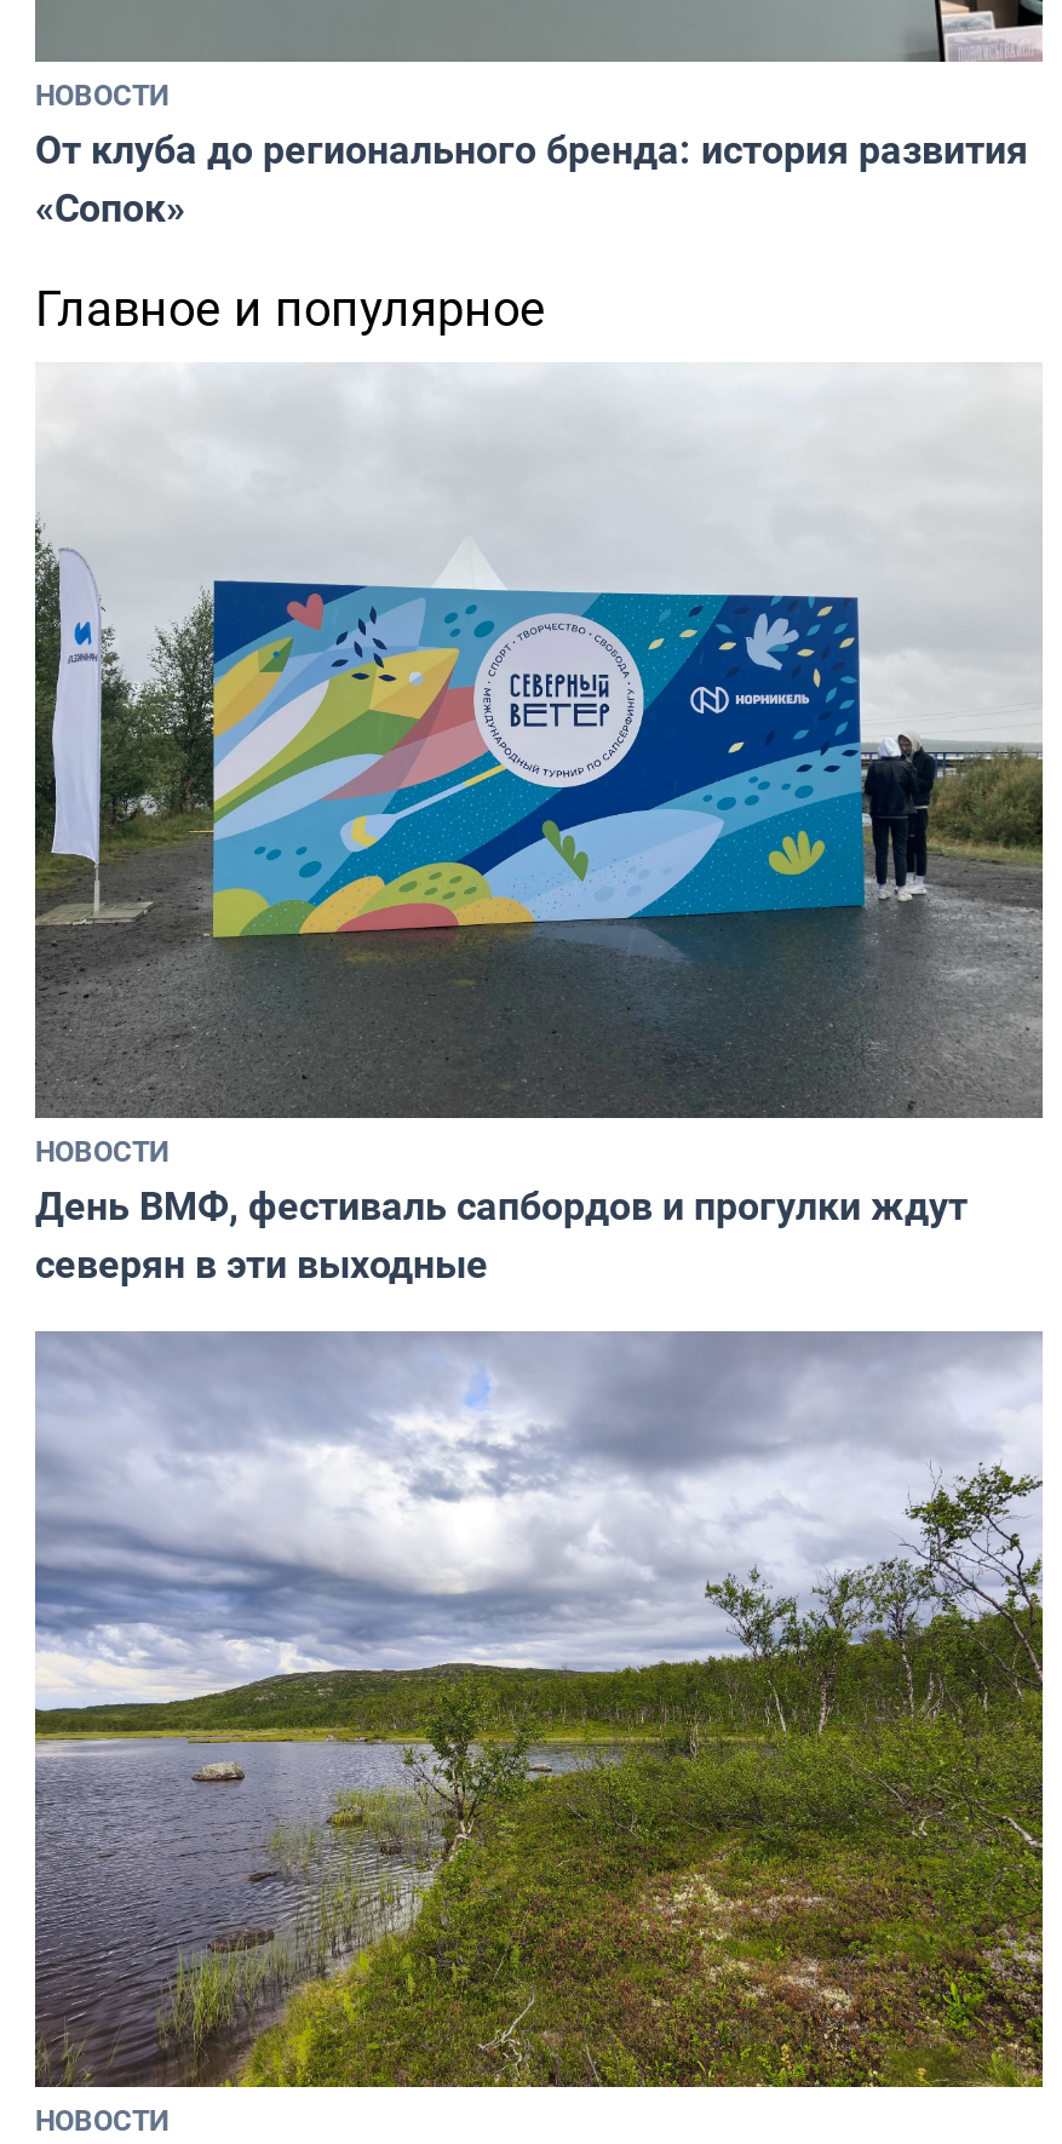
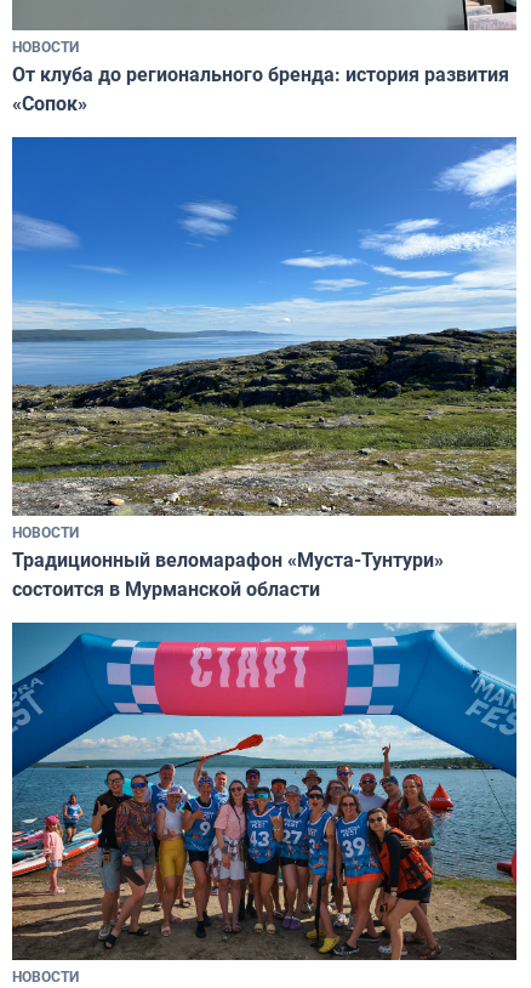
[35,274,546,340] Главное и популярное -> none
[33,361,1043,1290] [image] | День ВМФ, фестиваль сапбордов и прогулки ждут | северян в эти выходные -> [11,136,518,602] [image] | Традиционный веломарафон «Муста-Тунтури» | состоится в Мурманской области
[35,1335,1045,2091] [image] -> [11,623,518,961] [image]

